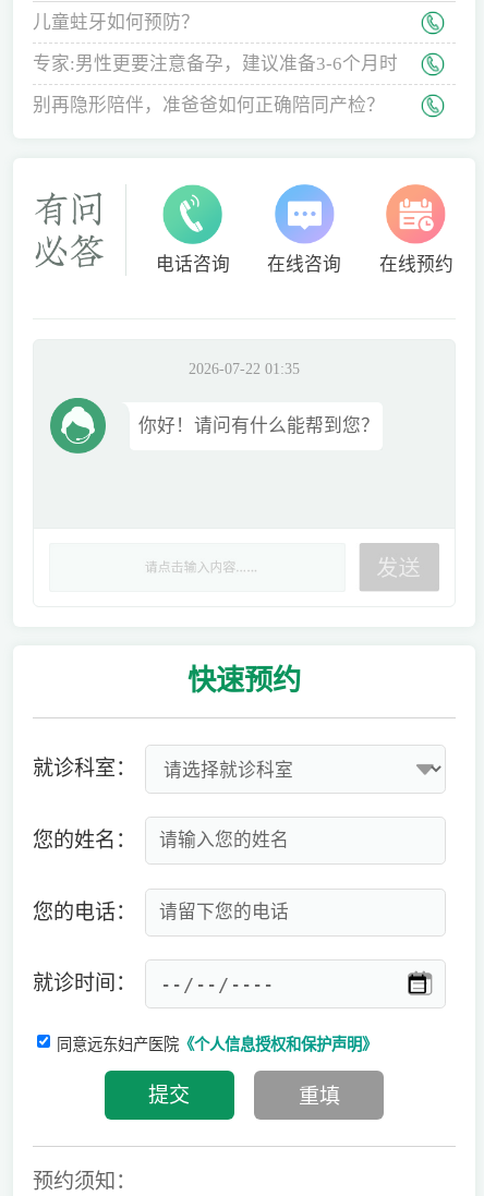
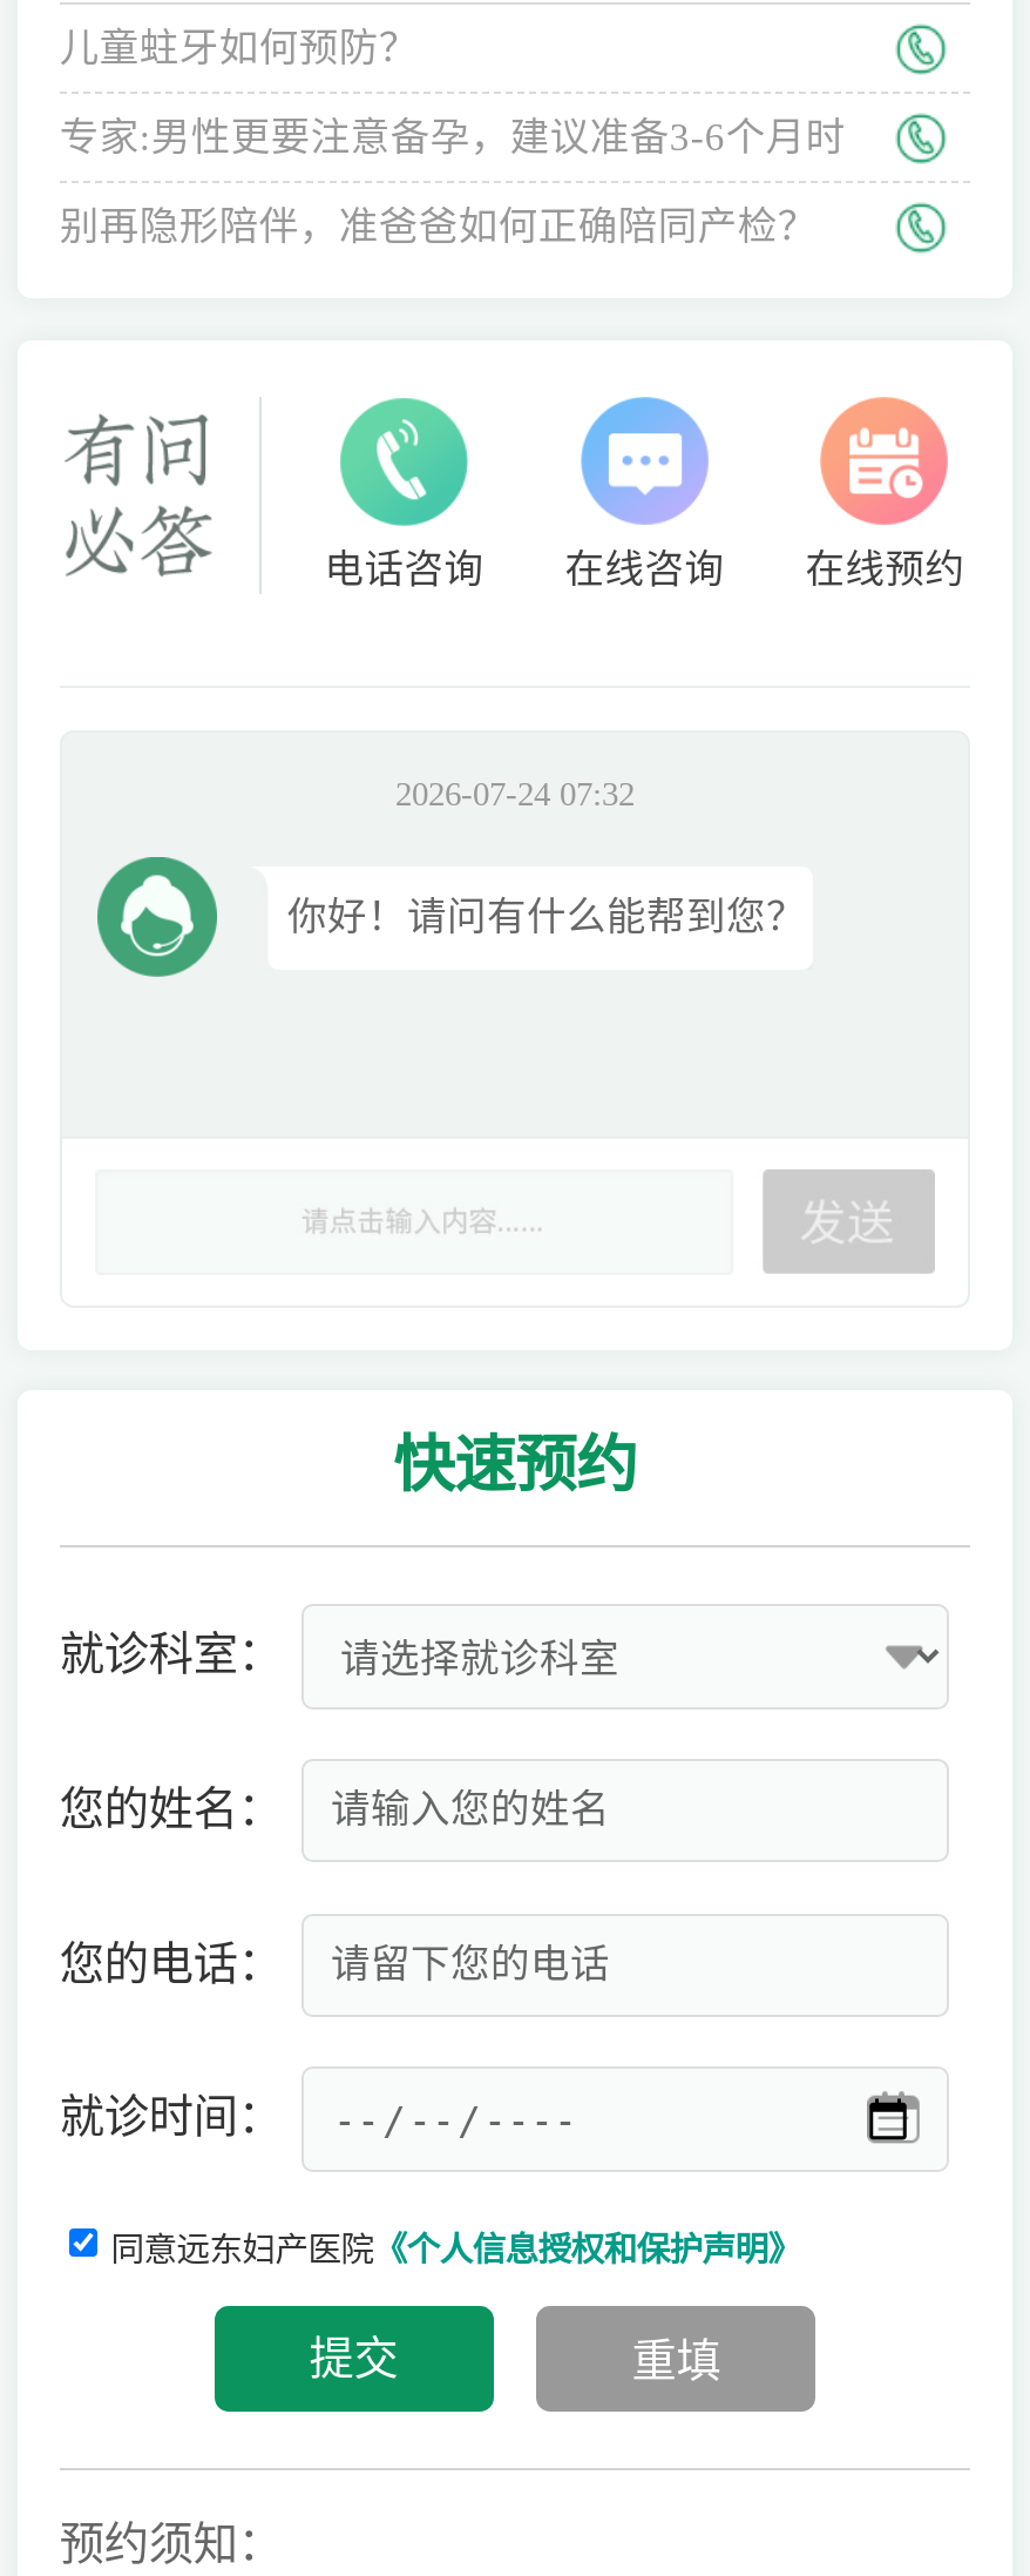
[189,359,300,377] 2026-07-22 01:35 -> [395,774,635,812] 2026-07-24 07:32

